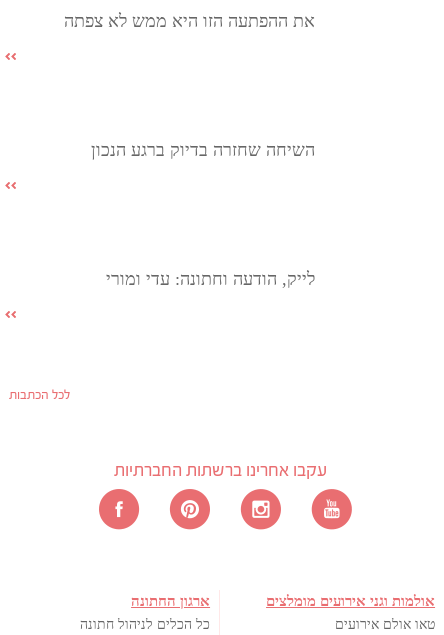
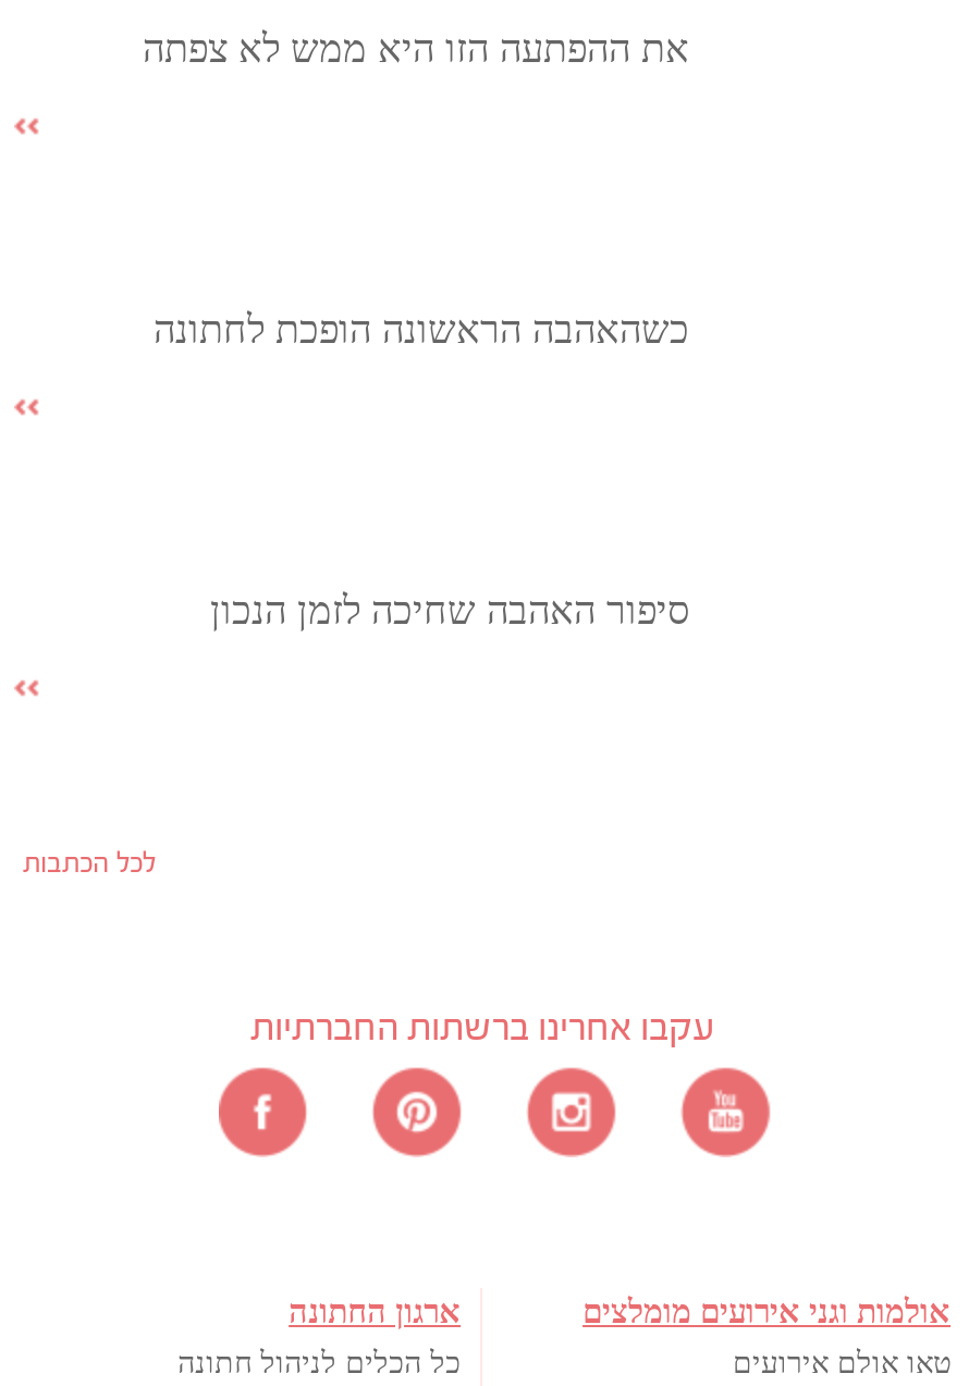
[91,140,315,160] השיחה שחזרה בדיוק ברגע הנכון -> [154,309,689,353] כשהאהבה הראשונה הופכת לחתונה
[106,269,315,289] לייק, הודעה וחתונה: עדי ומורי -> [210,590,689,634] סיפור האהבה שחיכה לזמן הנכון

